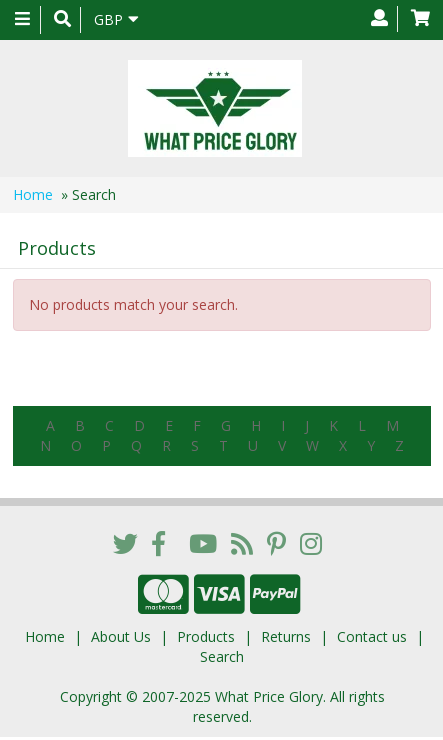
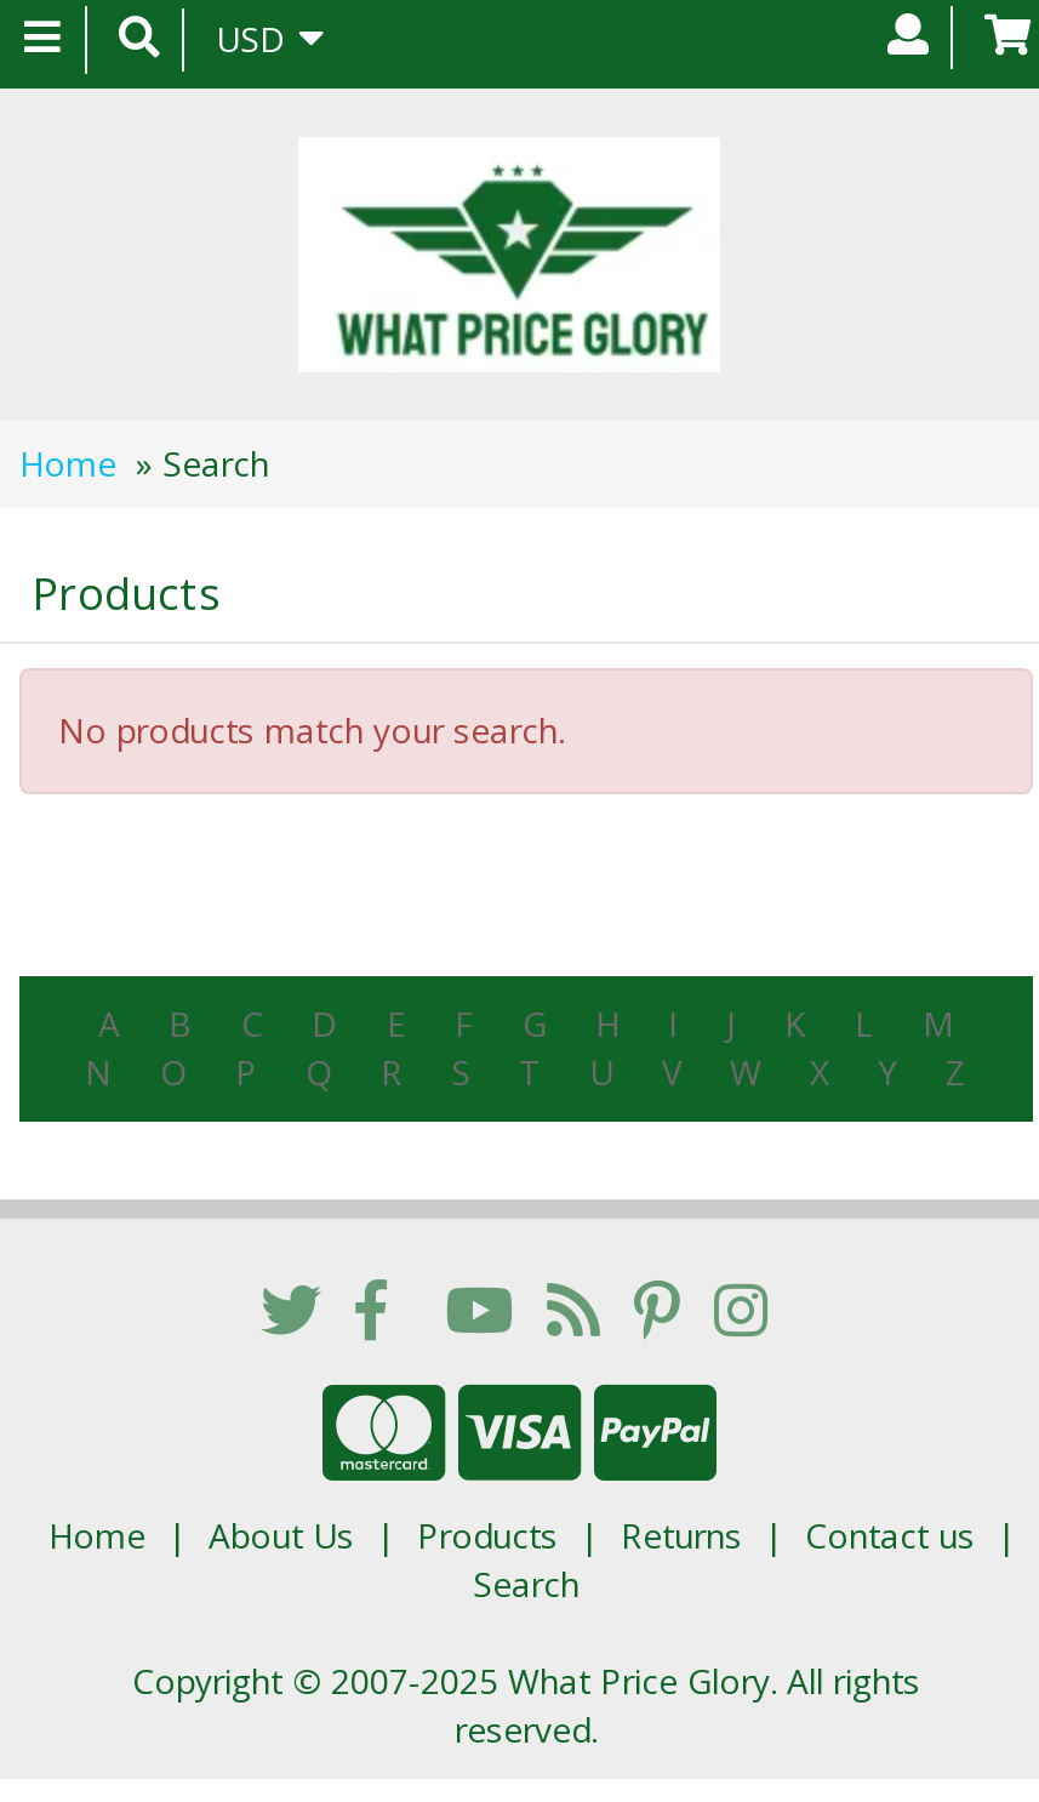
[94,10,123,29] GBP -> [216,16,286,62] USD

